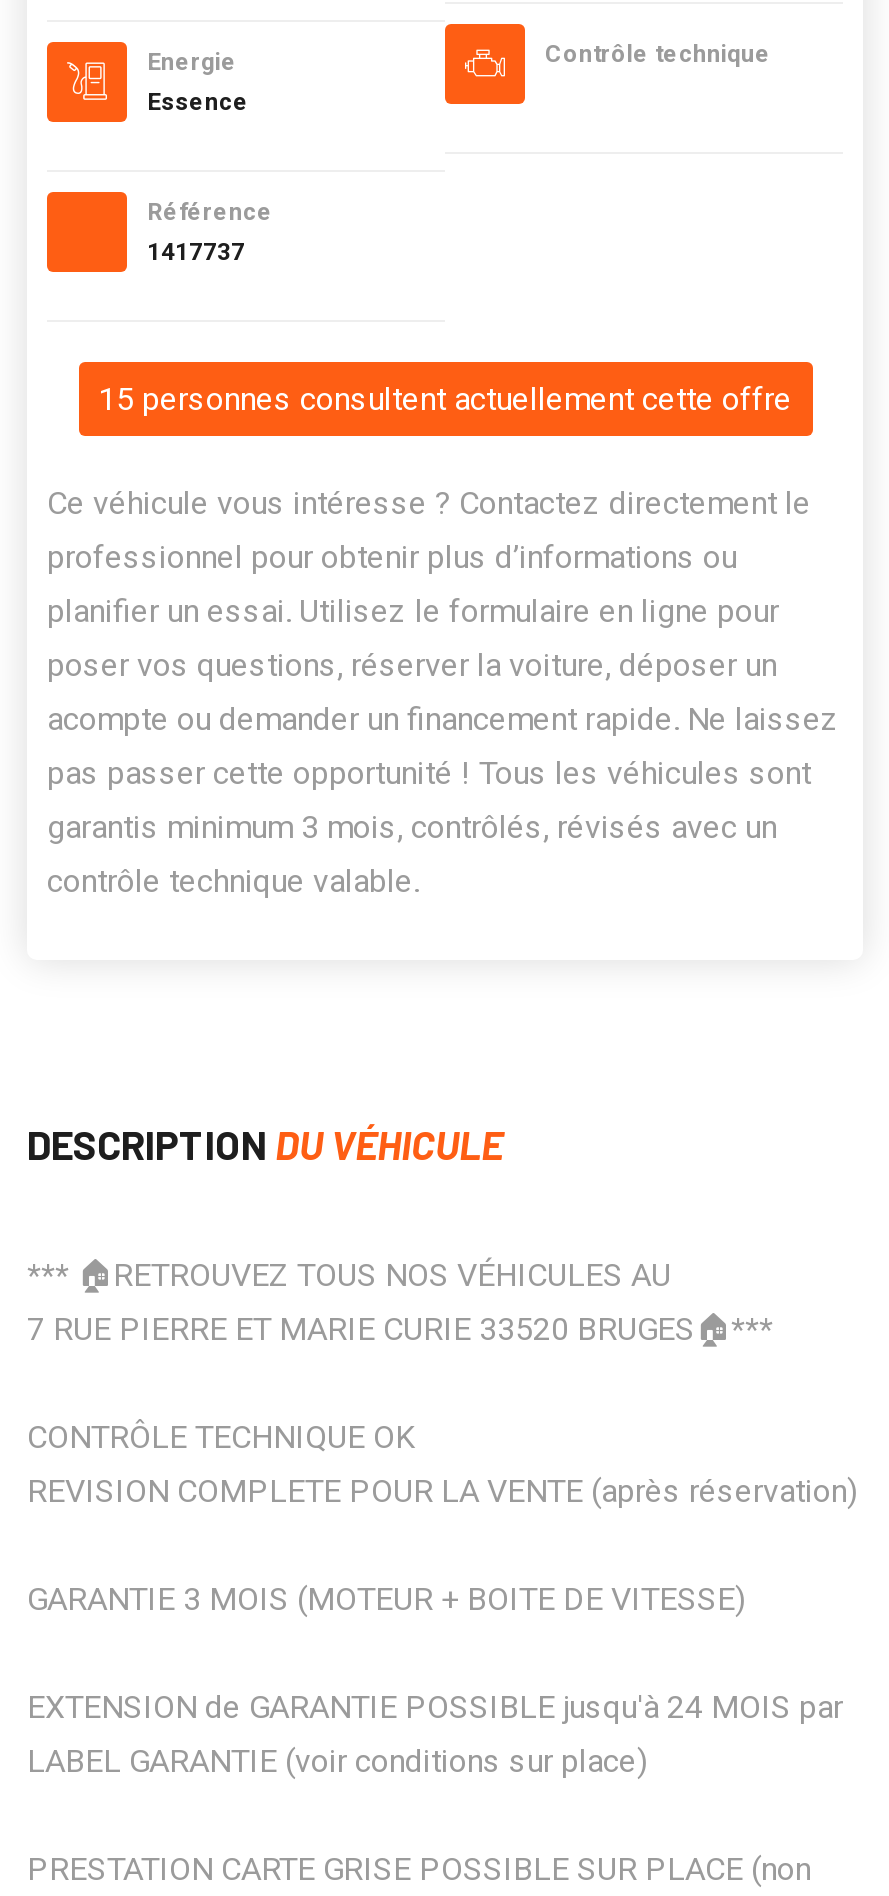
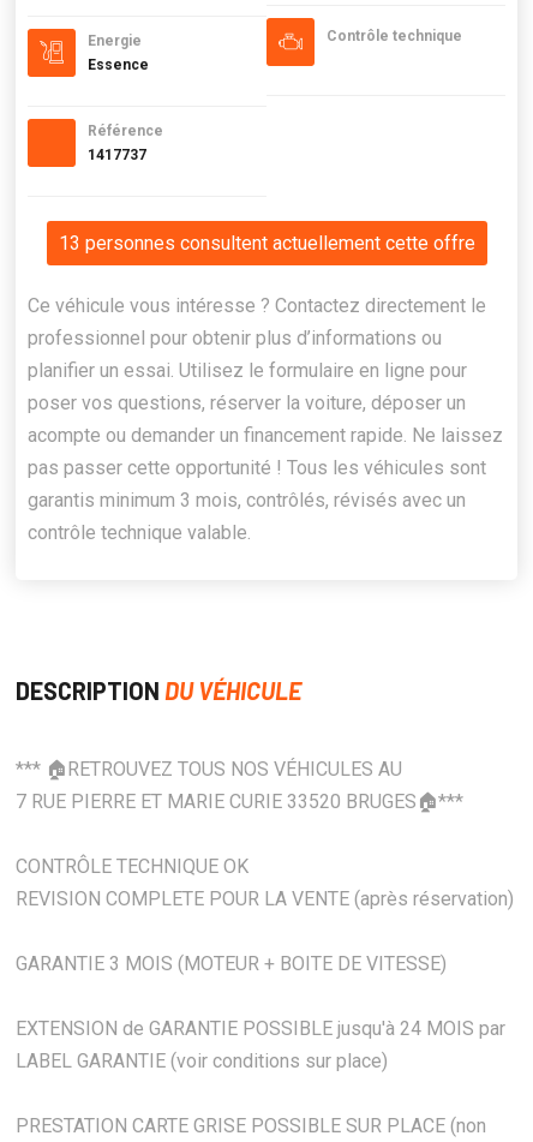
[98,379,792,417] 15 personnes consultent actuellement cette offre -> [58,231,475,254] 13 personnes consultent actuellement cette offre

